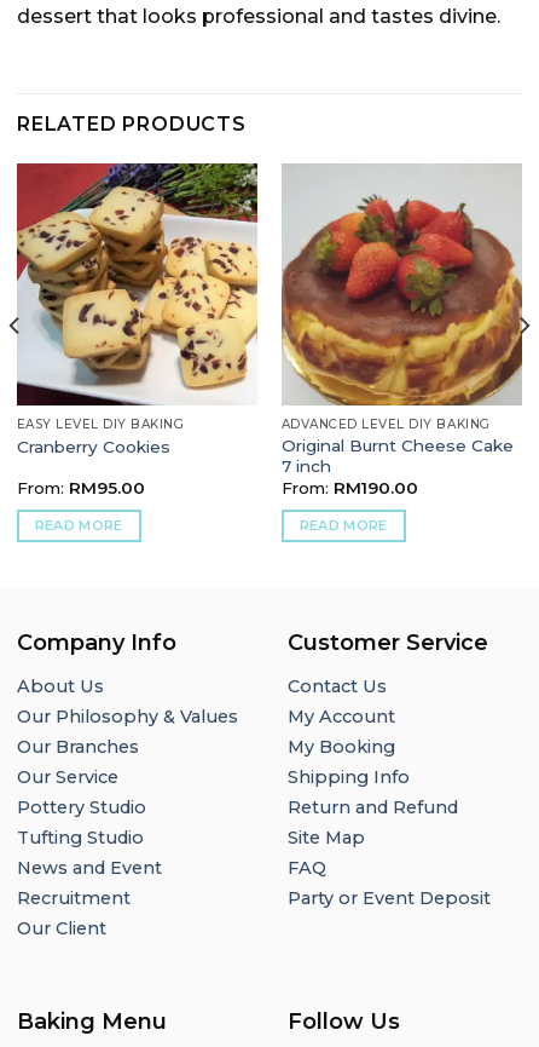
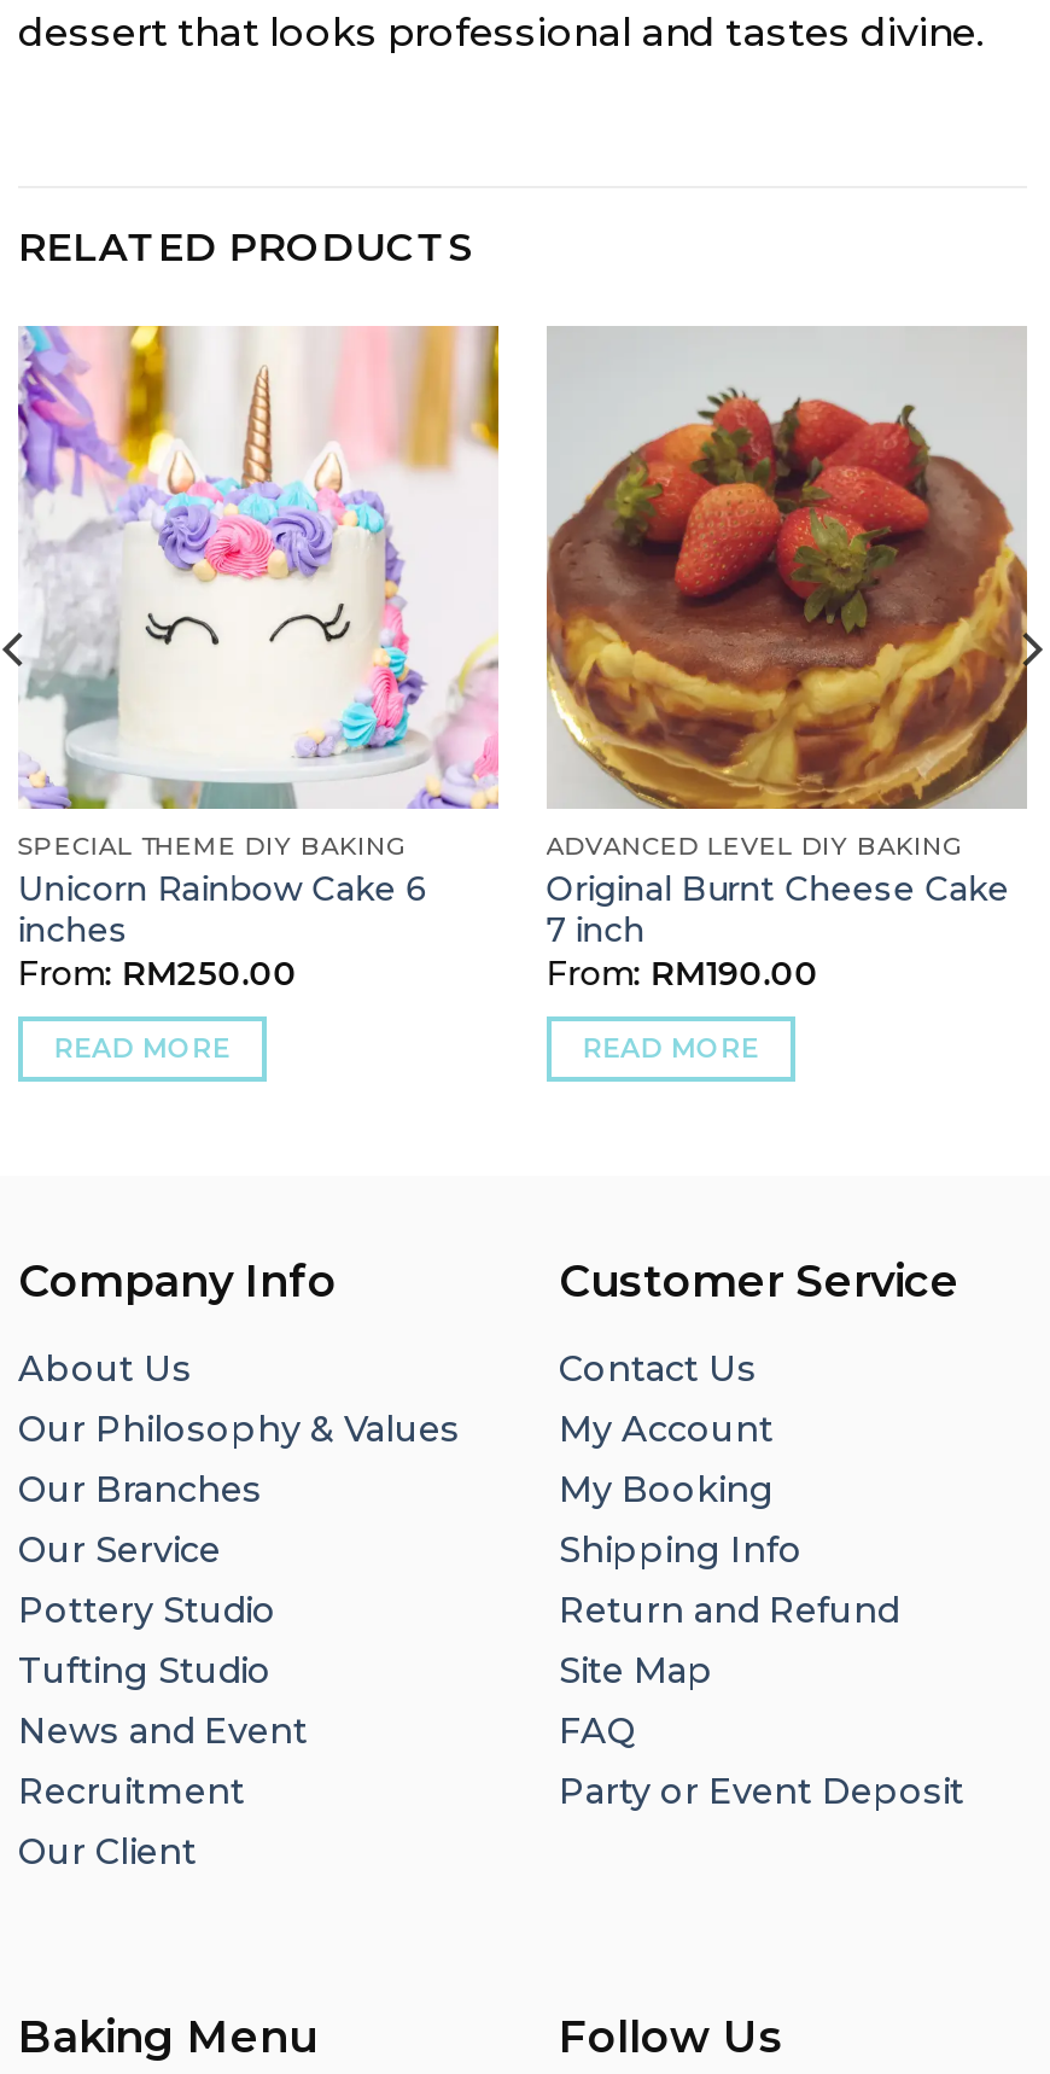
[16,162,259,498] [image] | EASY LEVEL DIY BAKING | Cranberry Cookies | From: RM95.00 -> [16,324,501,993] [image] | SPECIAL THEME DIY BAKING | Unicorn Rainbow Cake 6 | inches | From: RM250.00

